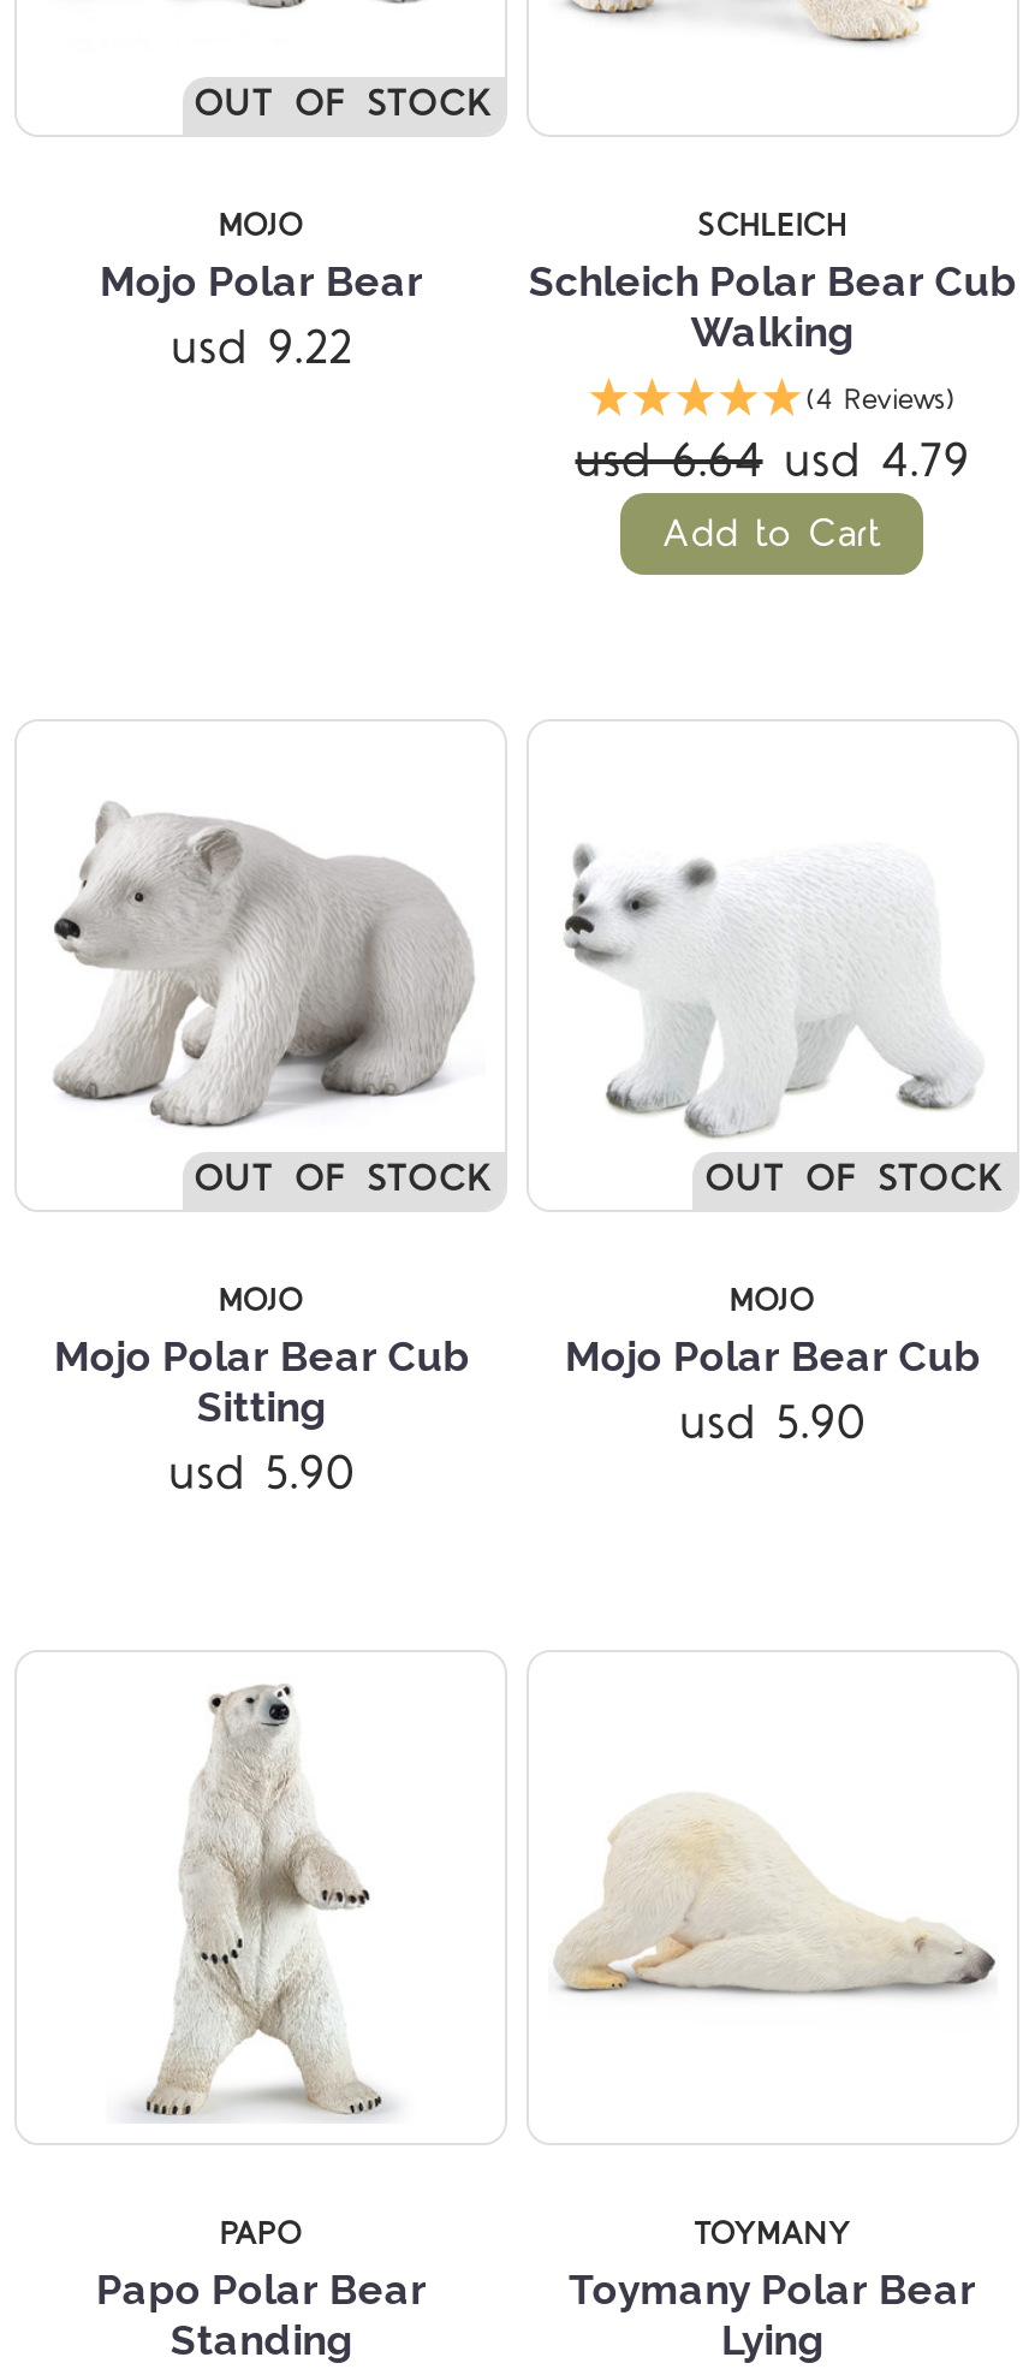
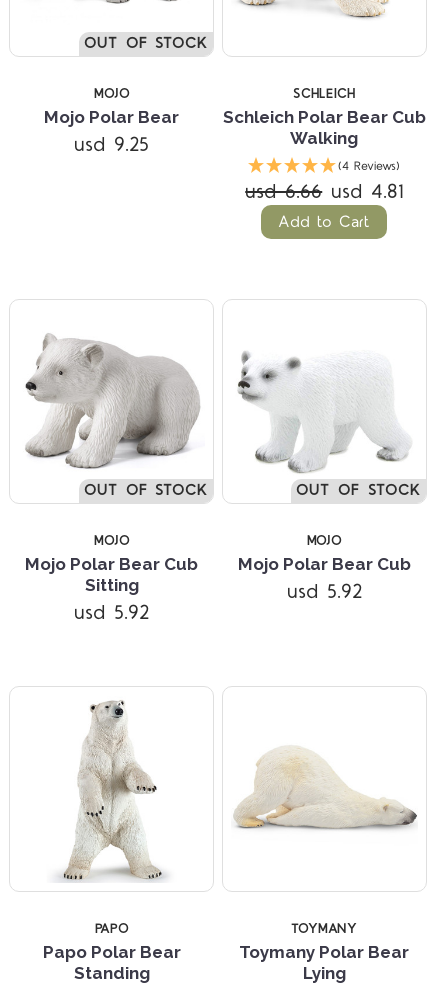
[171,315,351,382] usd 9.22 -> [74,131,149,159] usd 9.25
[575,428,969,495] usd 6.64 usd 4.79 -> [245,178,403,206] usd 6.66 usd 4.81
[680,1391,865,1458] usd 5.90 -> [287,578,362,606] usd 5.92
[169,1442,354,1509] usd 5.90 -> [74,599,149,627] usd 5.92

